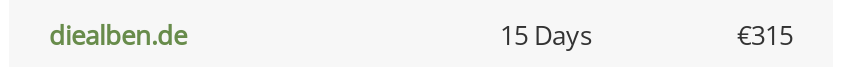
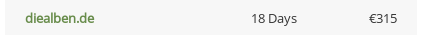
[500,17,592,53] 15 Days -> [250,9,296,27] 18 Days

